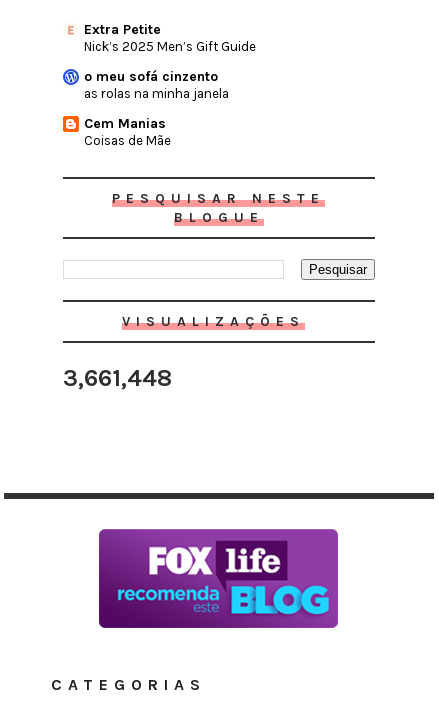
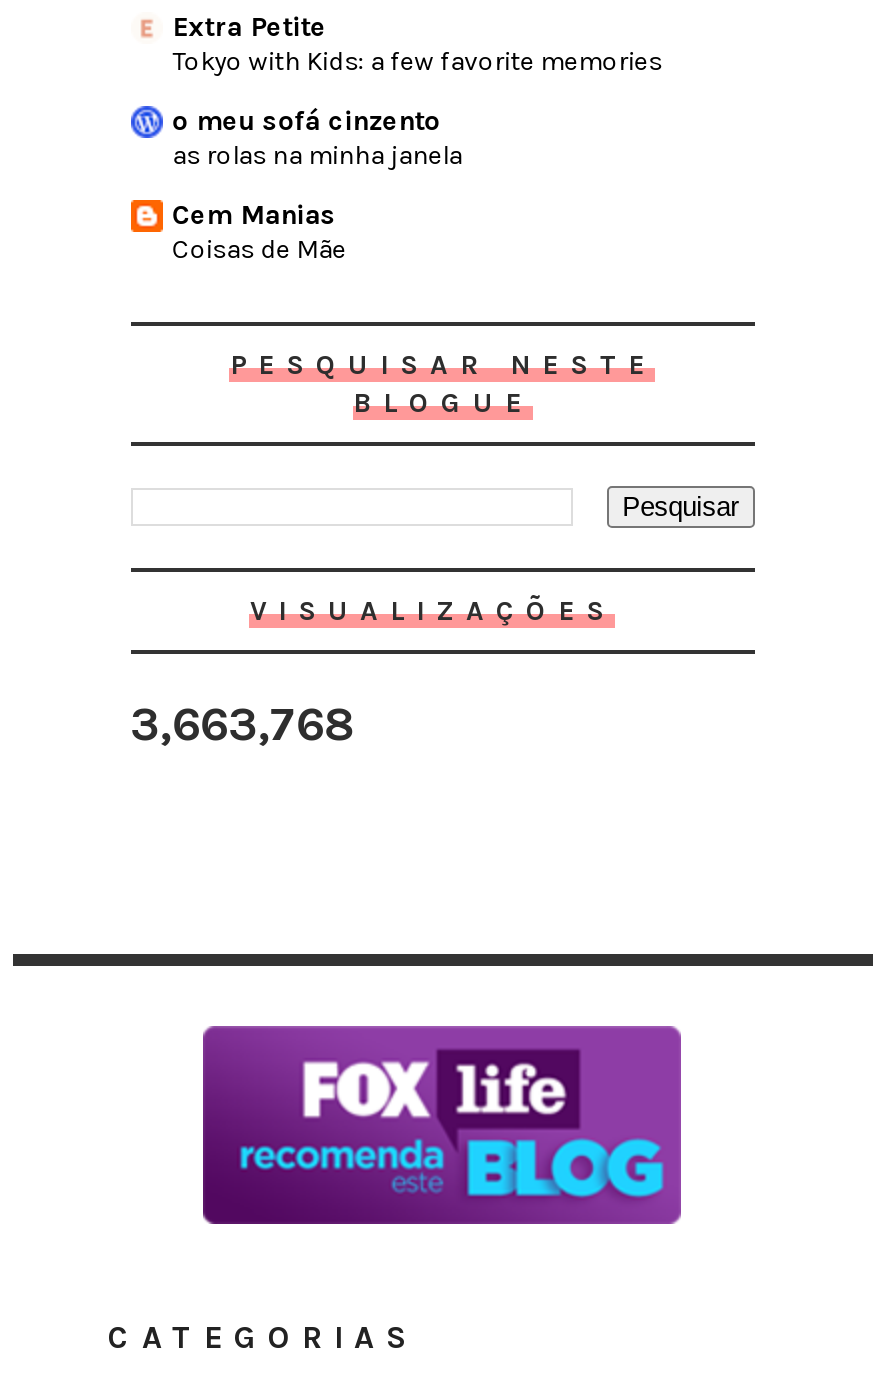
[84,39,256,54] Nick’s 2025 Men’s Gift Guide -> [172,46,662,76] Tokyo with Kids: a few favorite memories
[63,364,172,392] 3,661,448 -> [130,696,354,752] 3,663,768

